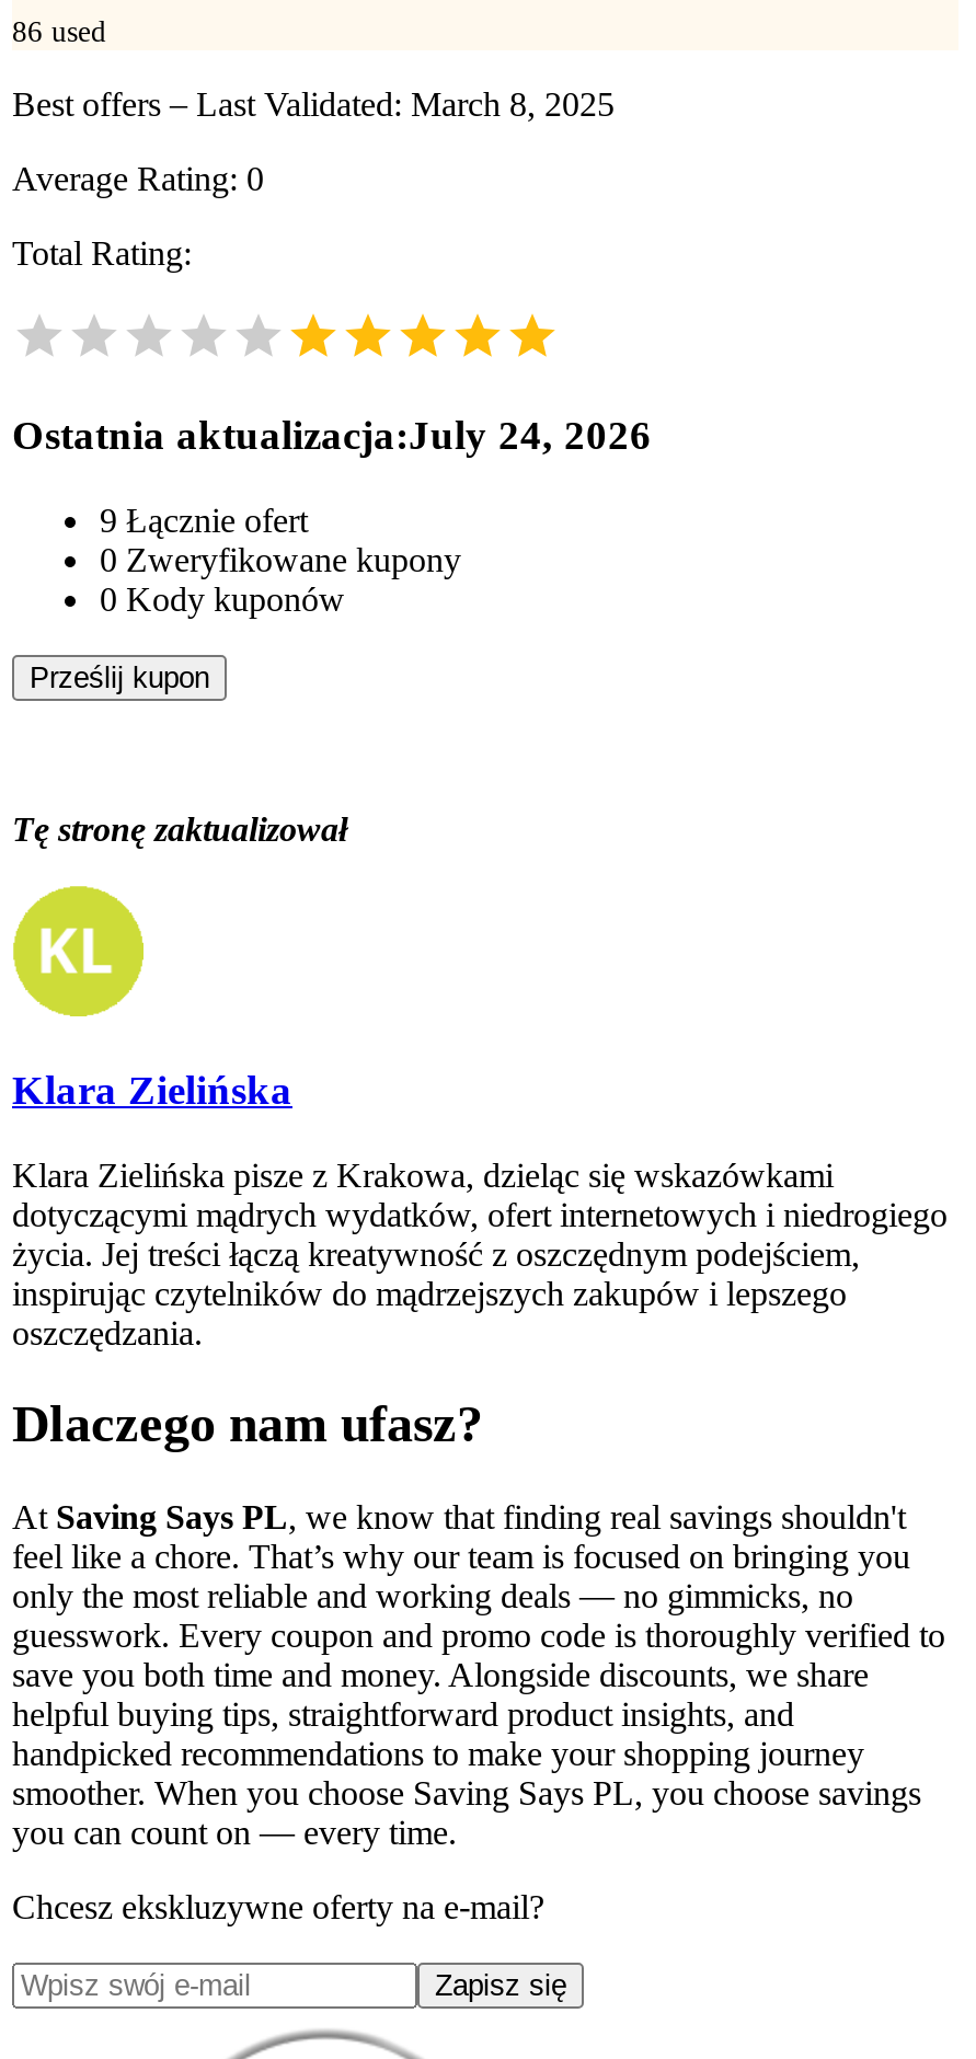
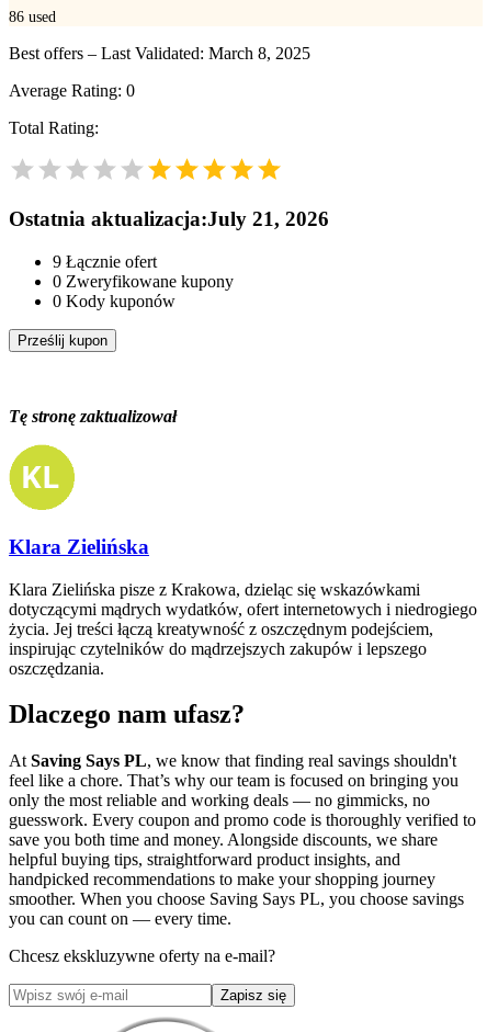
[12,413,652,459] Ostatnia aktualizacja:July 24, 2026 -> [9,208,329,231] Ostatnia aktualizacja:July 21, 2026

